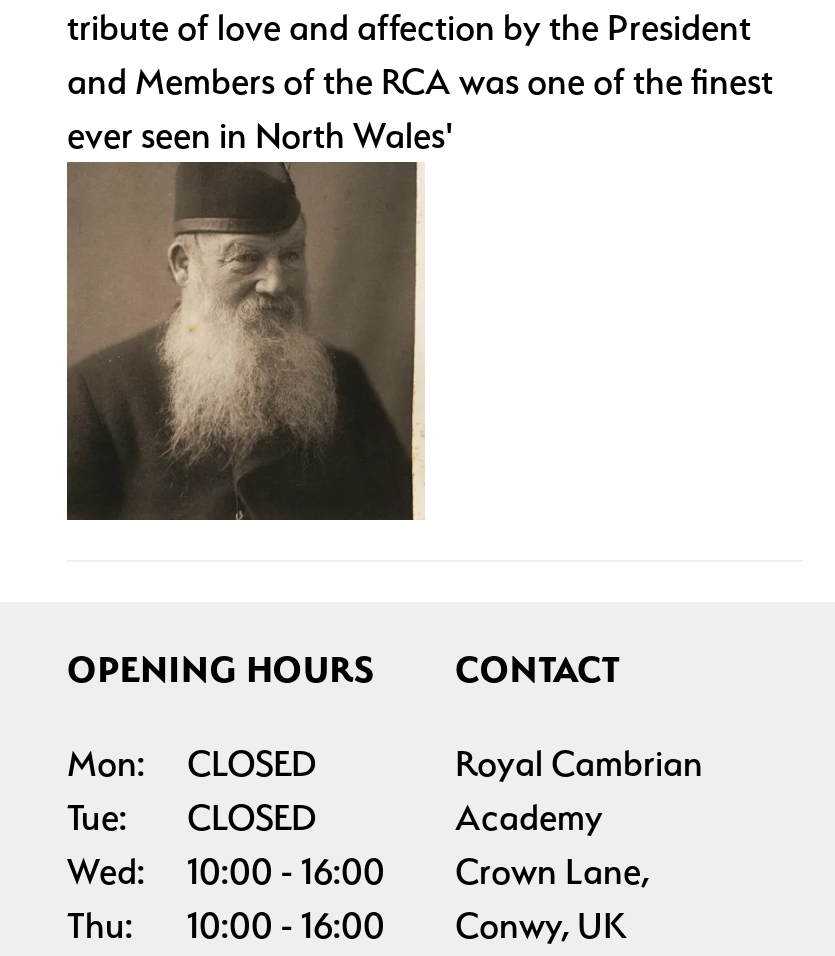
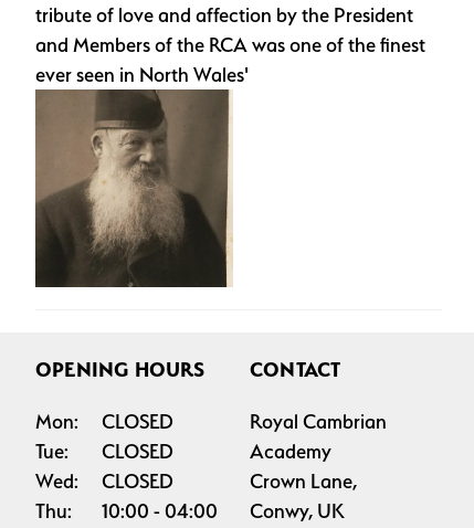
[187,850,385,892] 10:00 16:00 -> [102,470,173,493] CLOSED
[67,904,627,946] Thu: 10:00 16:00 Conwy, UK -> [35,500,345,523] Thu: 10:00 04:00 Conwy, UK

